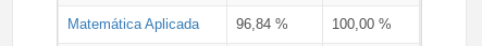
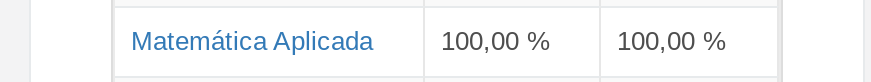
[236,16,288,32] 96,84 % -> [441,25,551,55] 100,00 %

